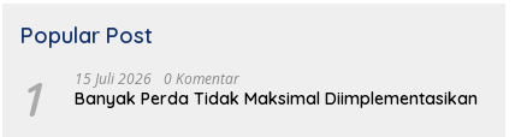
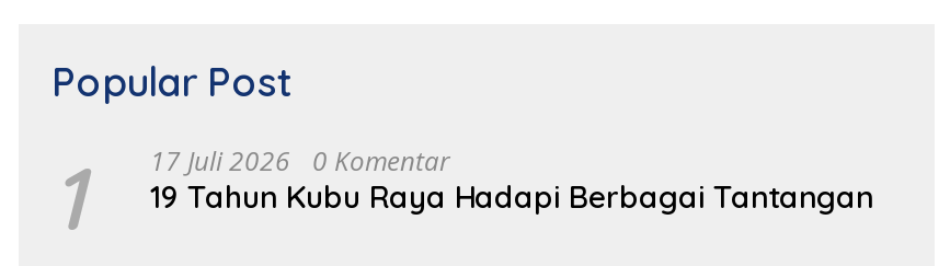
[75,69,478,110] 15 Juli 2026 0 Komentar | Banyak Perda Tidak Maksimal Diimplementasikan -> [150,143,873,218] 17 Juli 2026 0 Komentar | 19 Tahun Kubu Raya Hadapi Berbagai Tantangan

